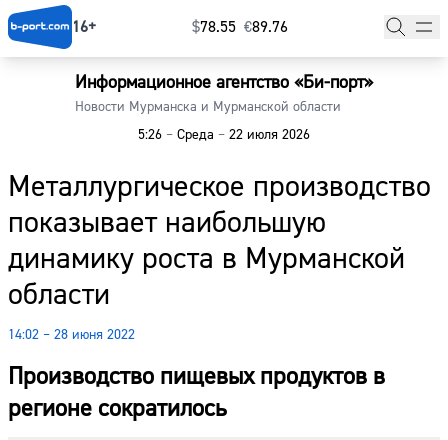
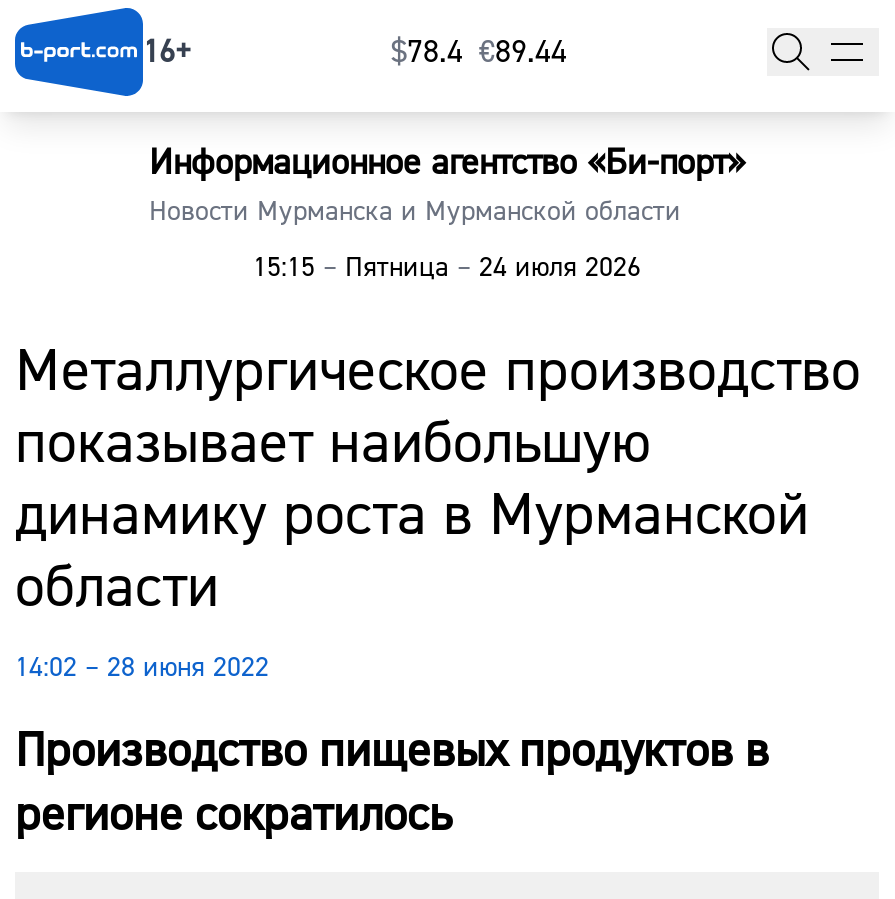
[192,17,288,37] $78.55 €89.76 -> [391,32,567,72] $78.4 €89.44
[138,126,310,144] 5:26 – Среда – 22 июля 2026 -> [253,251,641,287] 15:15 – Пятница – 24 июля 2026

